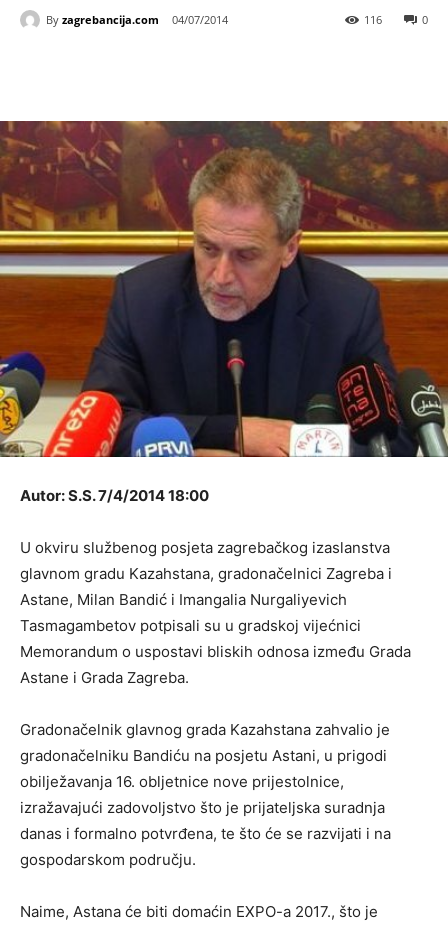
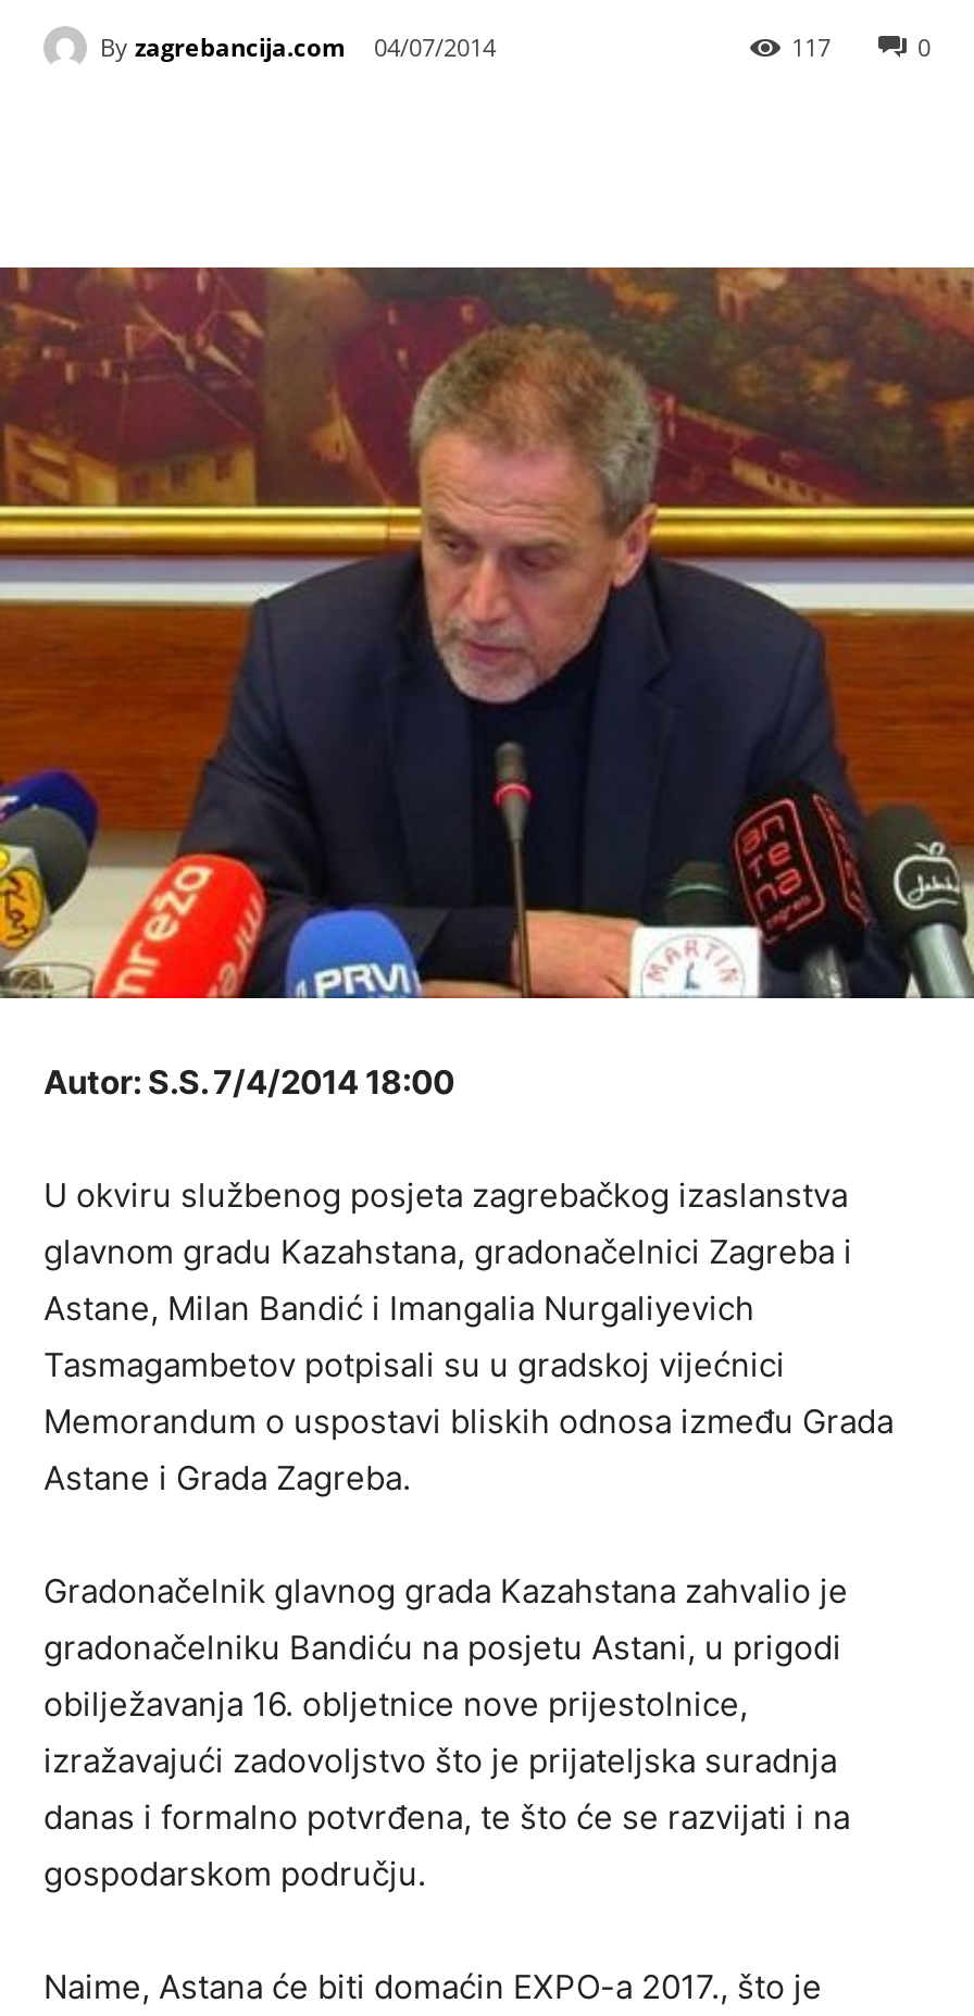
[364,12,382,27] 116 -> [791,31,831,63] 117

